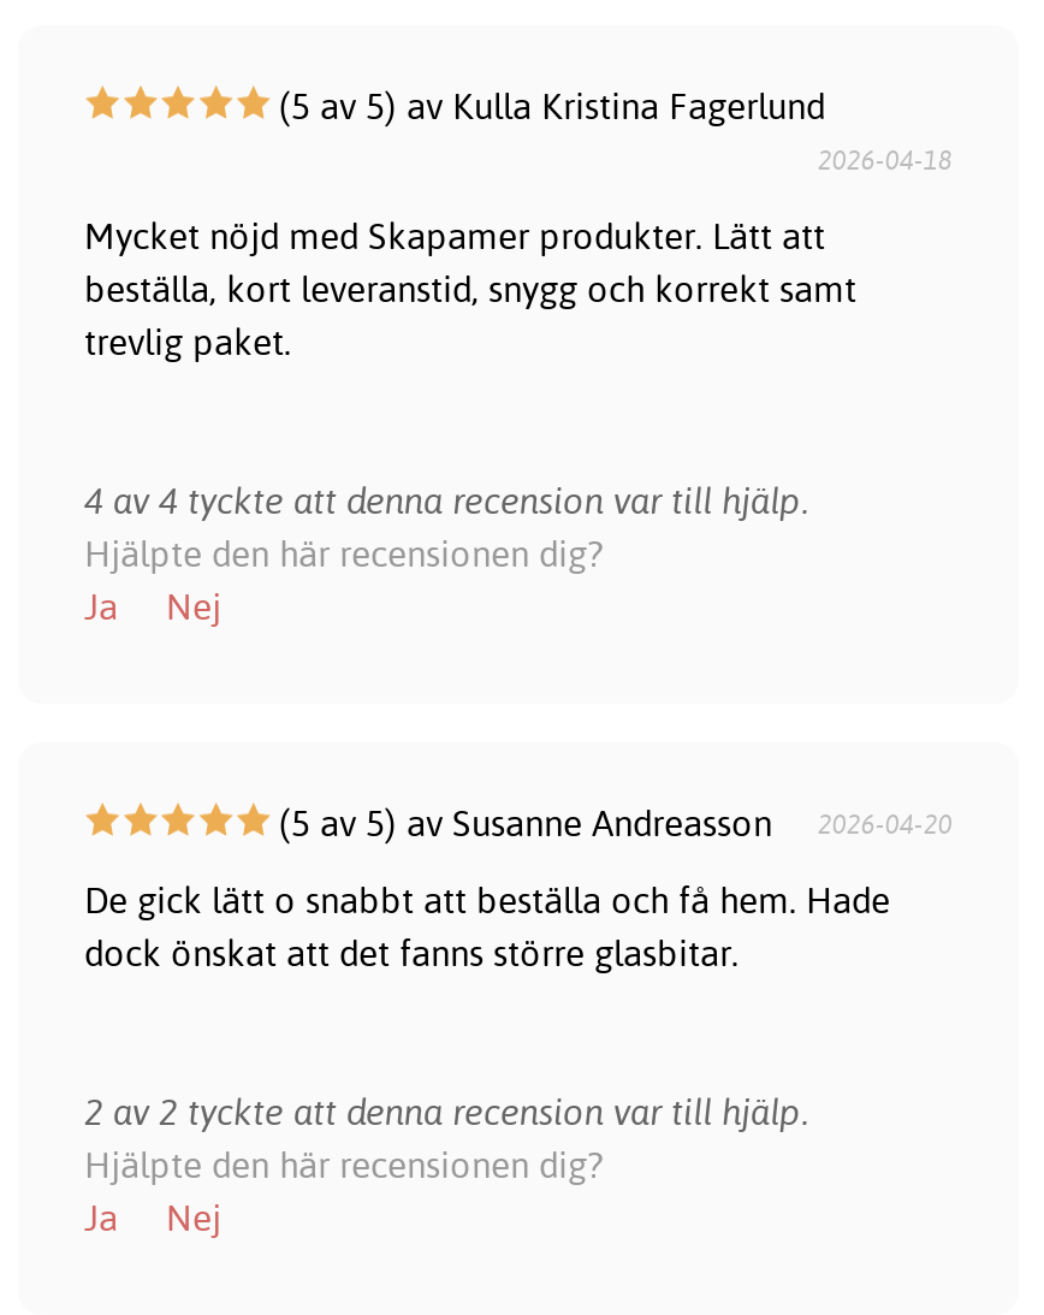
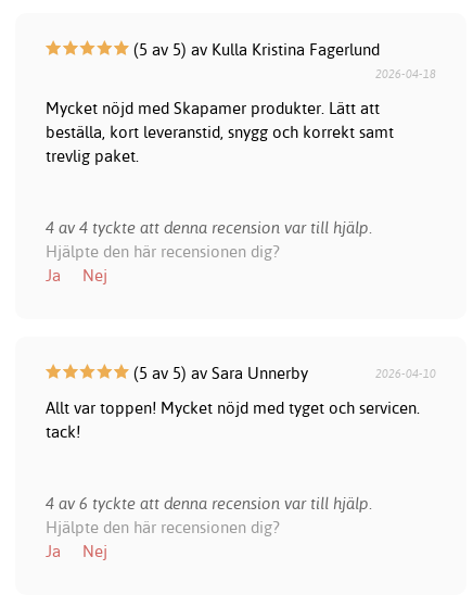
[269,801,953,847] (5 av 5) av Susanne Andreasson | 2026-04-20 -> [129,363,437,384] (5 av 5) av Sara Unnerby | 2026-04-10
[84,878,890,977] De gick lätt o snabbt att beställa och få hem. Hade | dock önskat att det fanns större glasbitar. -> [45,398,419,442] Allt var toppen! Mycket nöjd med tyget och servicen. | tack!
[84,1090,808,1136] 2 av 2 tyckte att denna recension var till hjälp. -> [45,493,372,514] 4 av 6 tyckte att denna recension var till hjälp.

